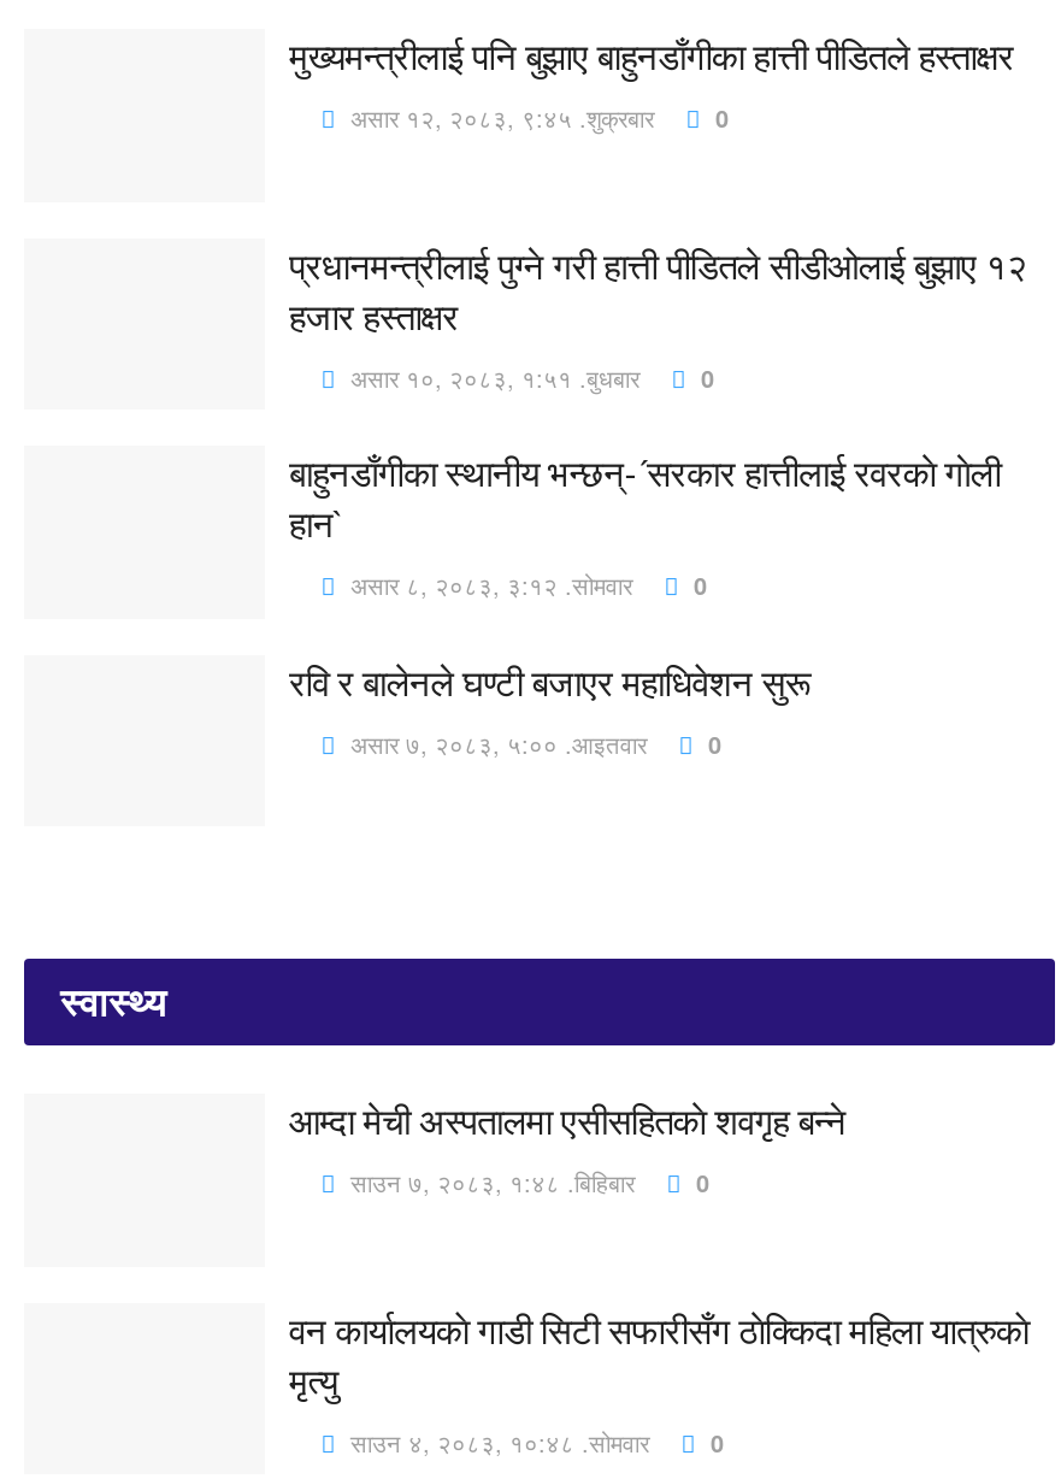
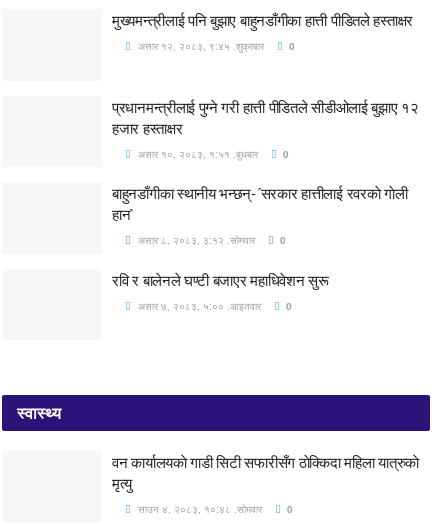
[289,1094,846,1200] आम्दा मेची अस्पतालमा एसीसहितकाे शवगृह बन्ने | साउन ७, २०८३, १:४८ .बिहिबार | 0 -> none

